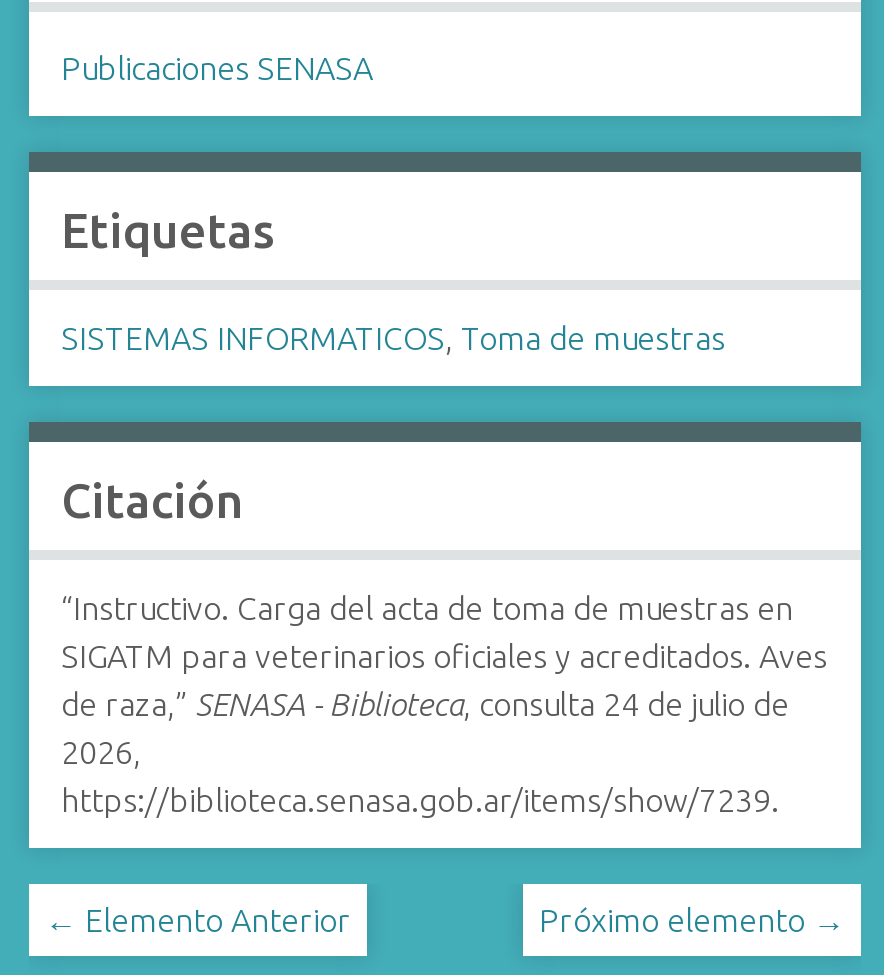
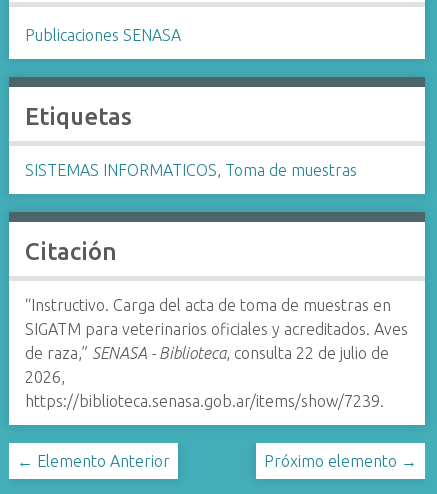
[61,686,789,722] de raza,” SENASA - Biblioteca, consulta 24 de julio de -> [25,344,389,362] de raza,” SENASA - Biblioteca, consulta 22 de julio de

